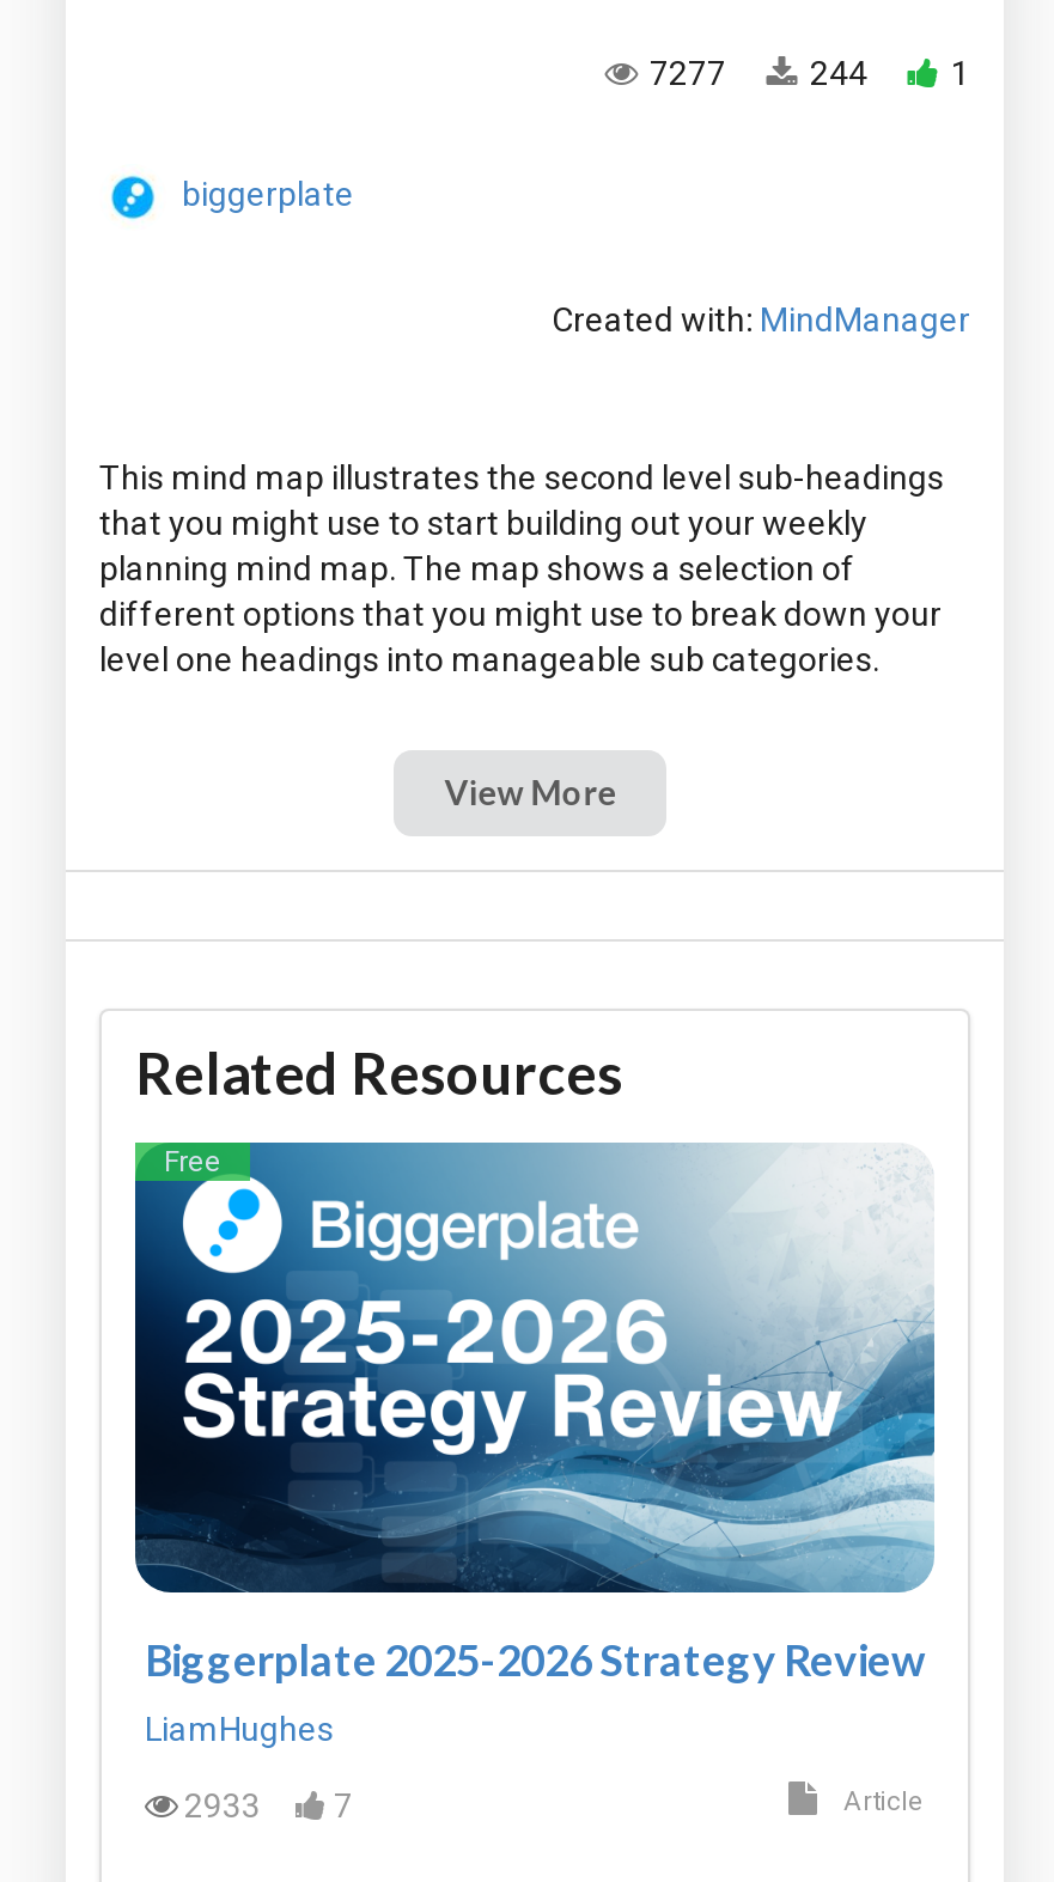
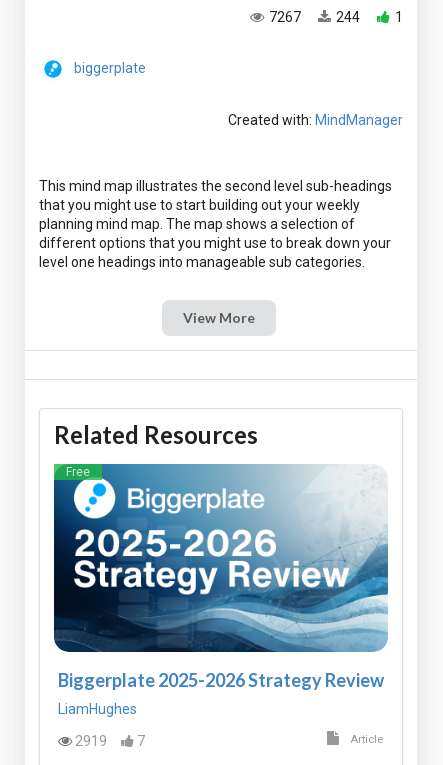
[650,54,726,93] 7277 -> [269,9,301,25] 7267
[184,1785,353,1824] 2933 7 -> [74,733,145,749] 2919 7

